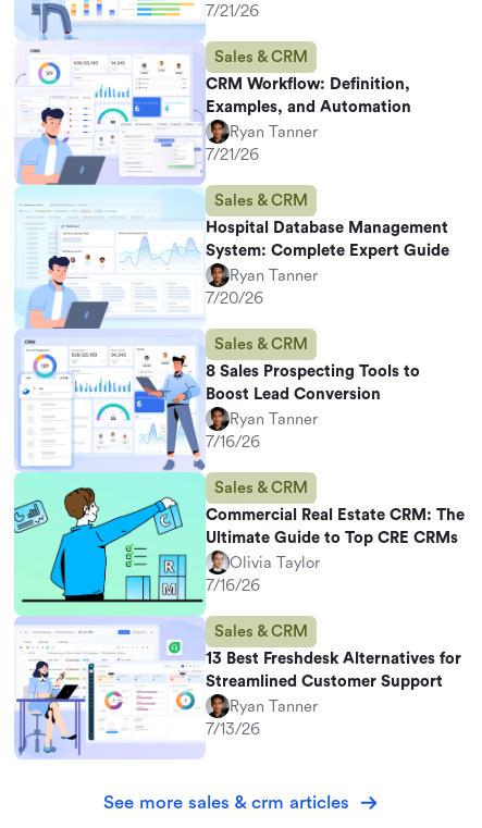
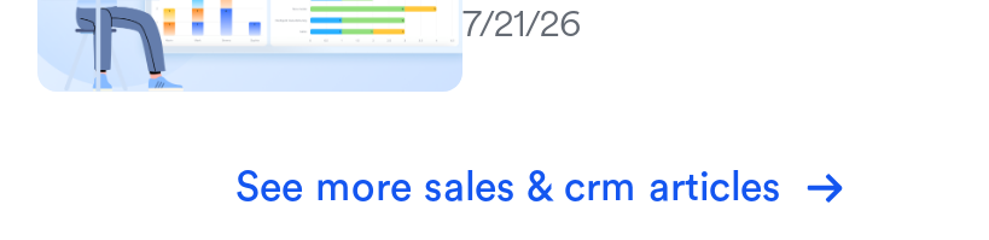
[13,44,465,757] [image] | Sales & CRM | CRM Workflow: Definition, | Examples, and Automation | Ryan Tanner | 7/21/26 | Sales & CRM | Hospital Database Management | System: Complete Expert Guide | Ryan Tanner | 7/20/26 | Sales & CRM | 8 Sales Prospecting Tools to | Boost Lead Conversion | Ryan Tanner | 7/16/26 | Sales & CRM | Commercial Real Estate CRM: The | Ultimate Guide to Top CRE CRMs | Olivia Taylor | 7/16/26 | Sales & CRM | 13 Best Freshdesk Alternatives for | Streamlined Customer Support | Ryan Tanner | 7/13/26 -> none

